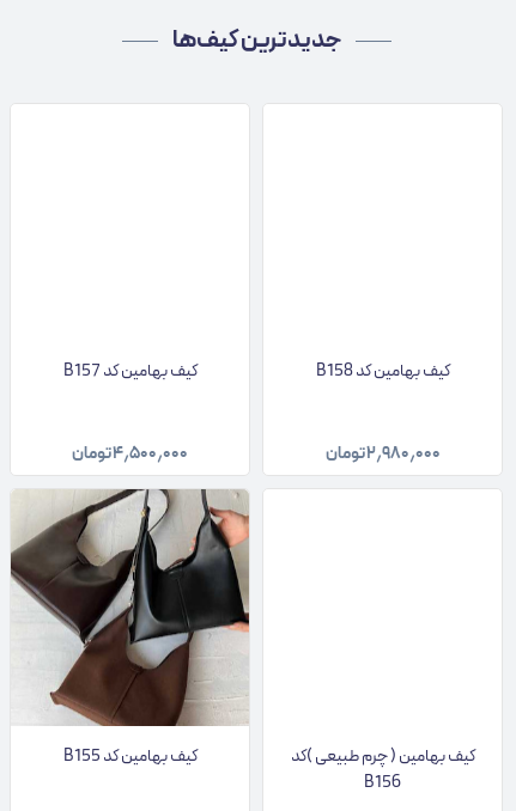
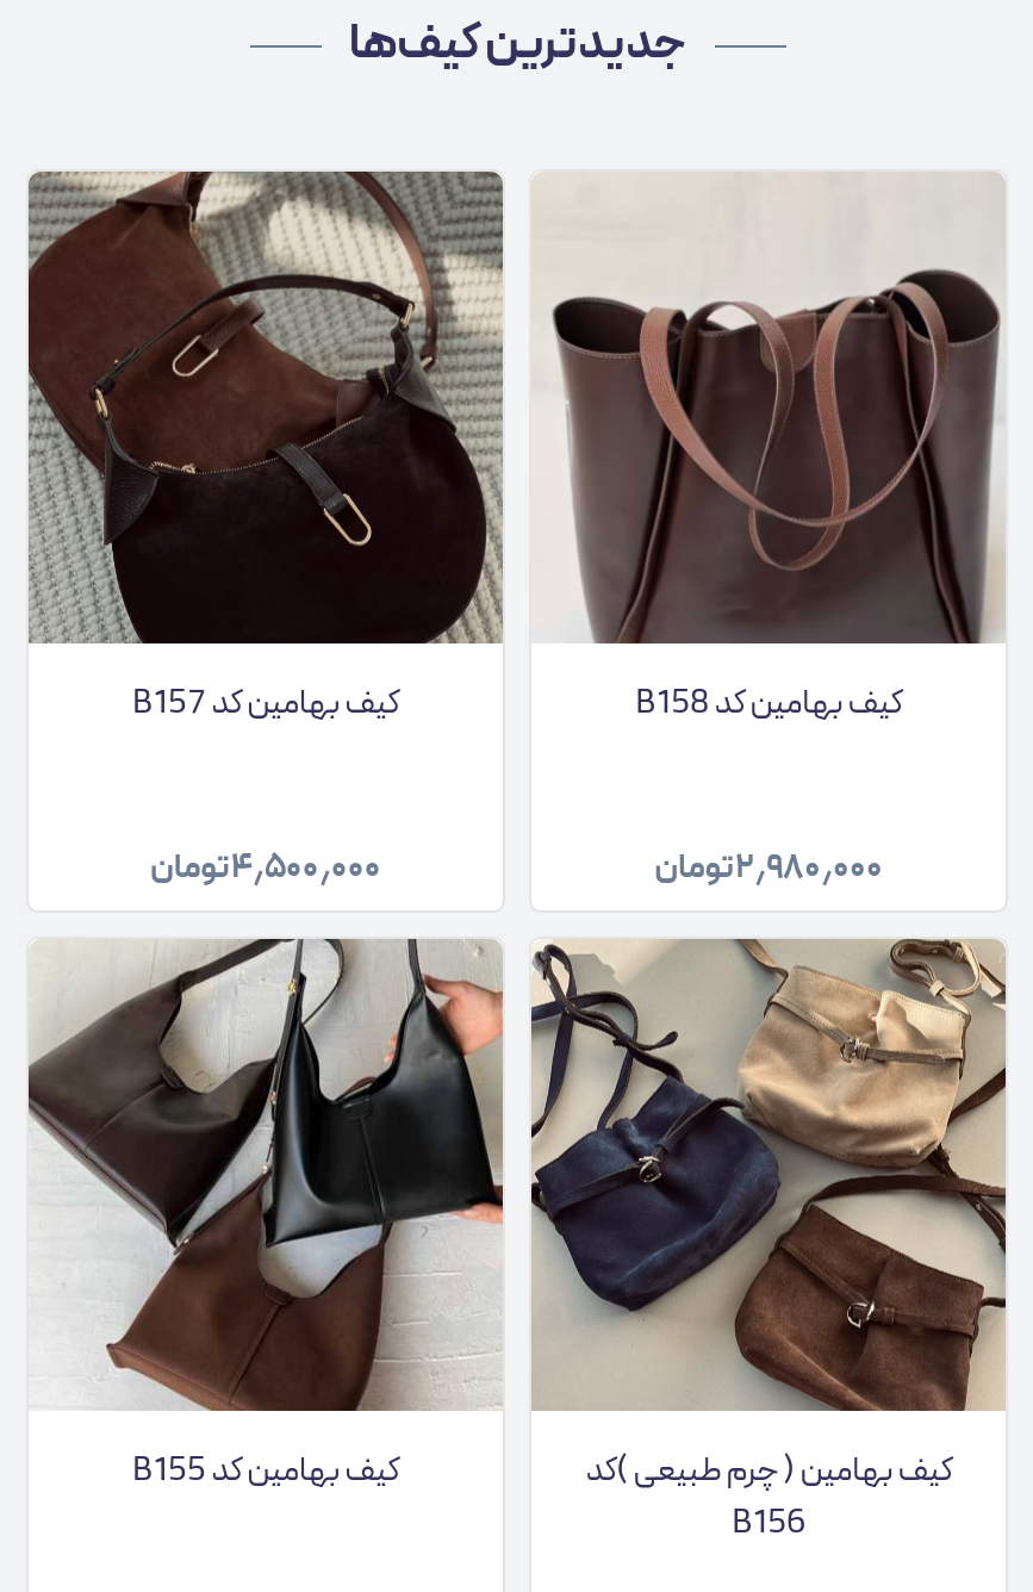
none -> [26,169,505,646] [image]
none -> [534,172,1006,646] [image]
none -> [529,937,1008,1413] [image]

